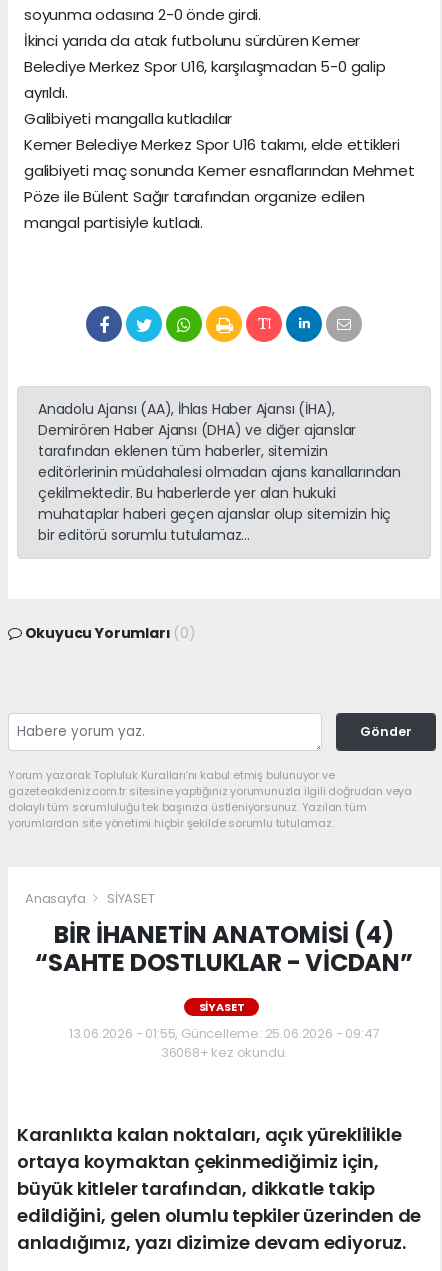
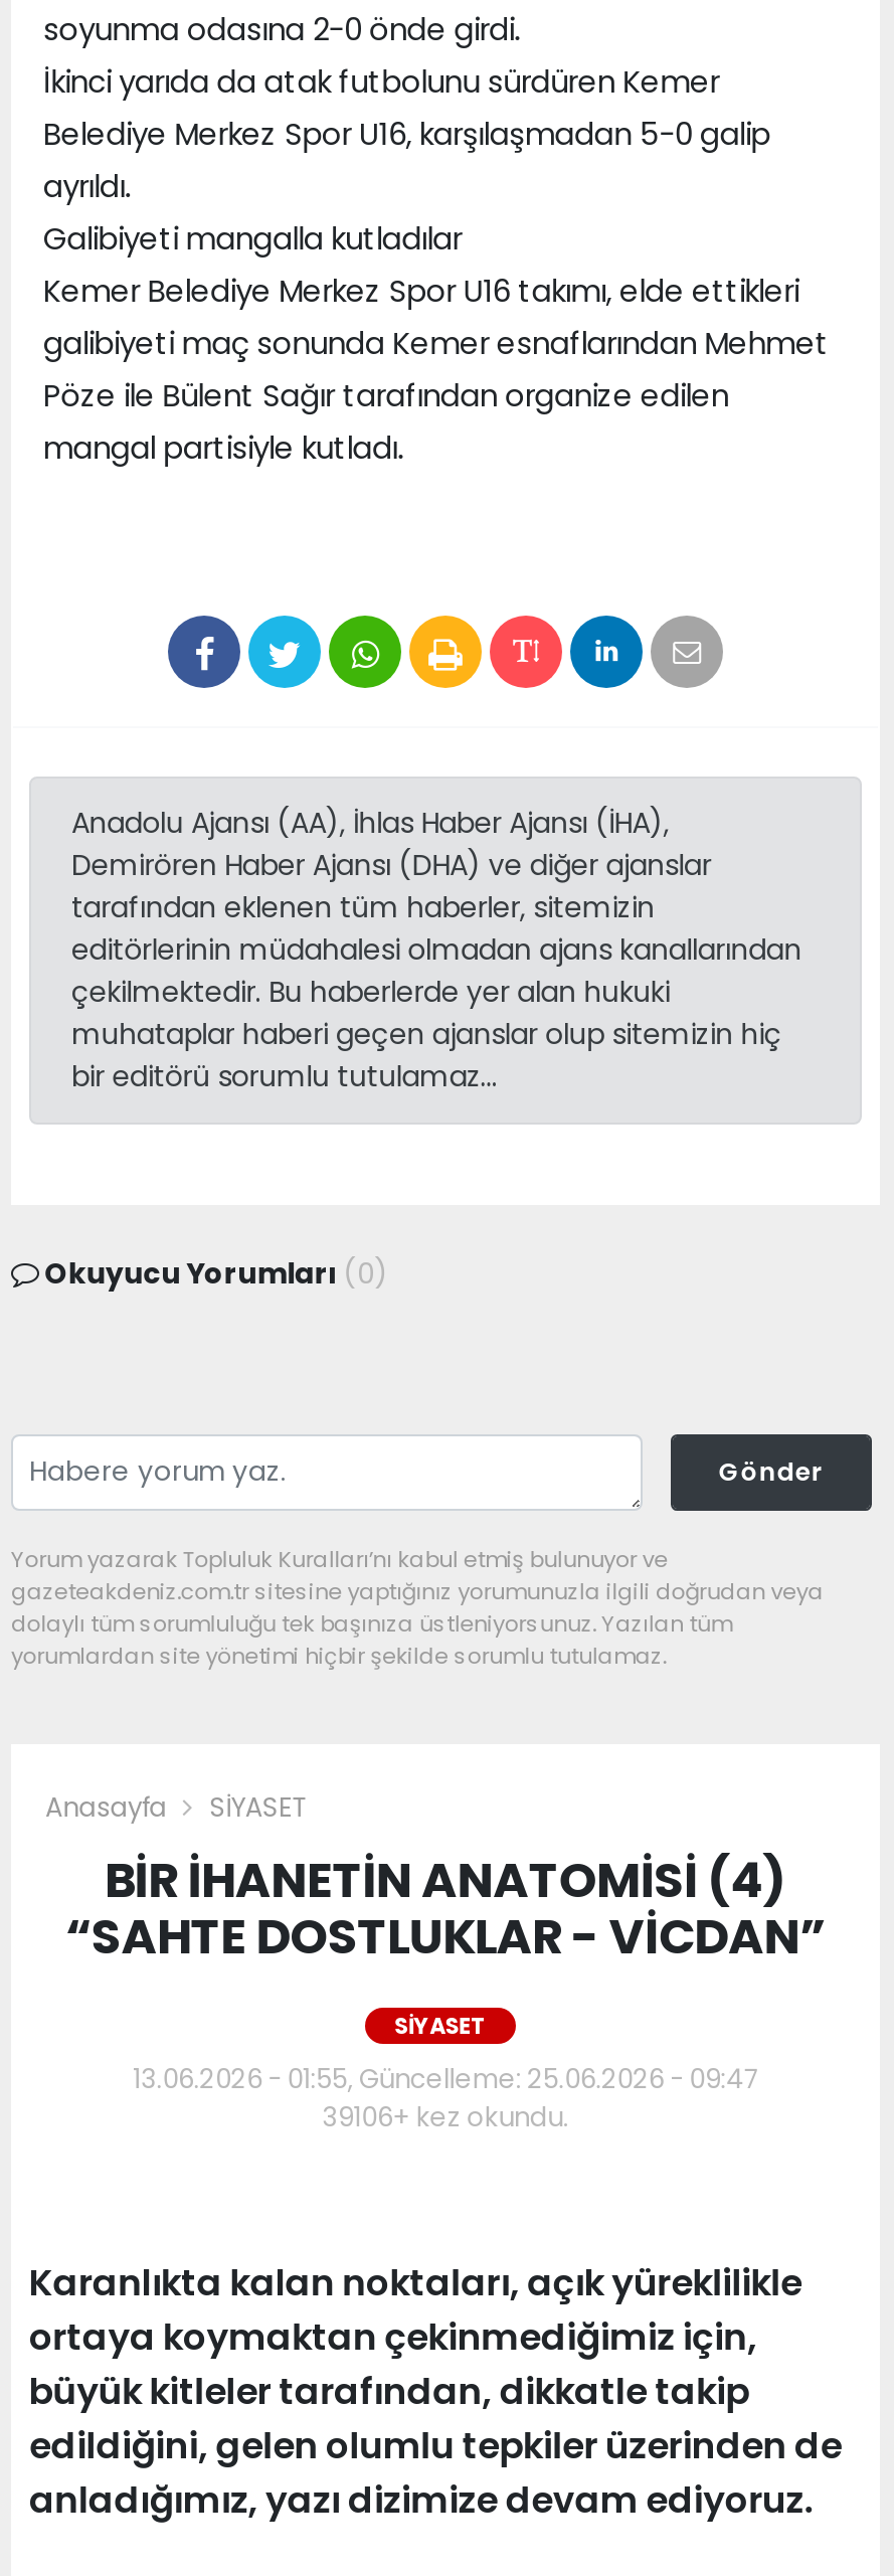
[161,1043,287,1062] 36068+ kez okundu. -> [322,2098,569,2137] 39106+ kez okundu.

